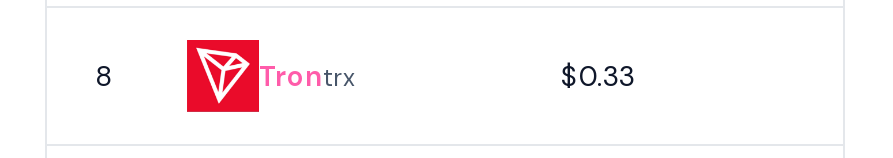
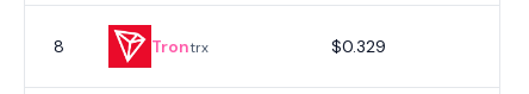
[561,58,635,94] $0.33 -> [331,36,386,57] $0.329

